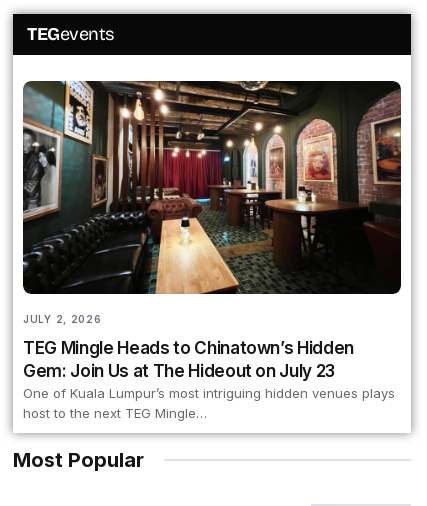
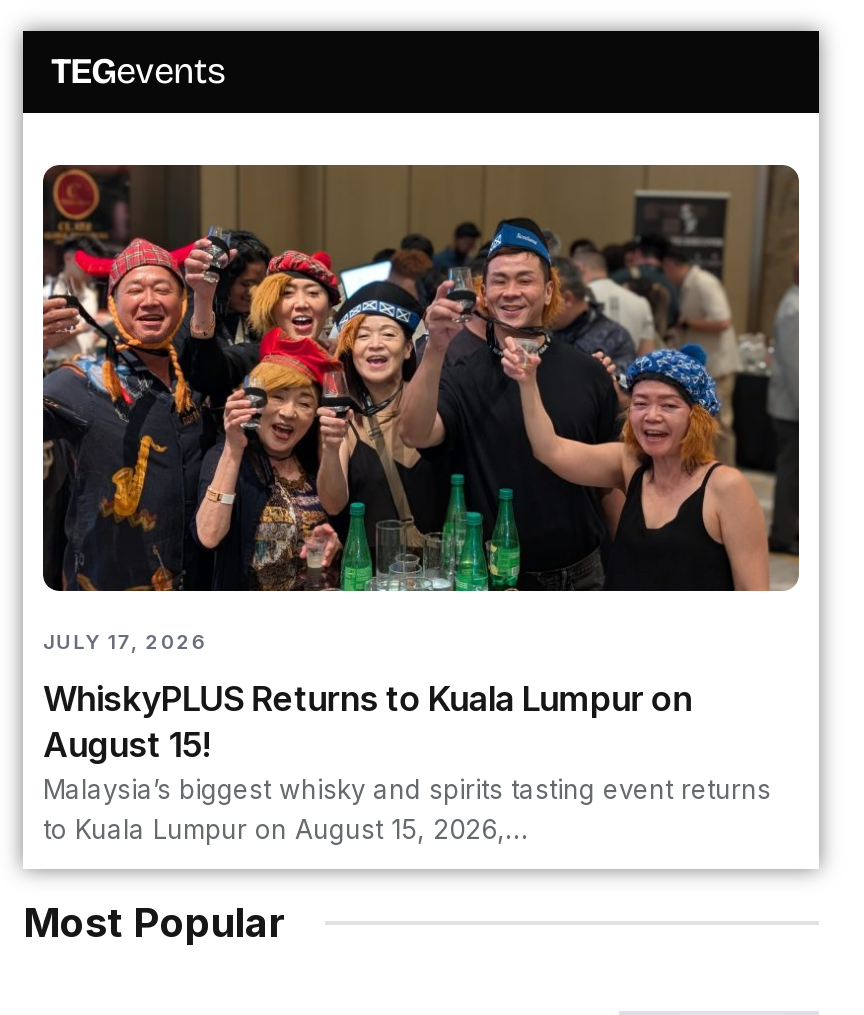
[22,80,402,325] [image] | JULY 2, 2026 -> [41,163,801,653] [image] | JULY 17, 2026
[23,338,395,421] TEG Mingle Heads to Chinatown’s Hidden | Gem: Join Us at The Hideout on July 23 | One of Kuala Lumpur’s most intriguing hidden venues plays | host to the next TEG Mingle… -> [43,679,771,845] WhiskyPLUS Returns to Kuala Lumpur on | August 15! | Malaysia’s biggest whisky and spirits tasting event returns | to Kuala Lumpur on August 15, 2026,…

